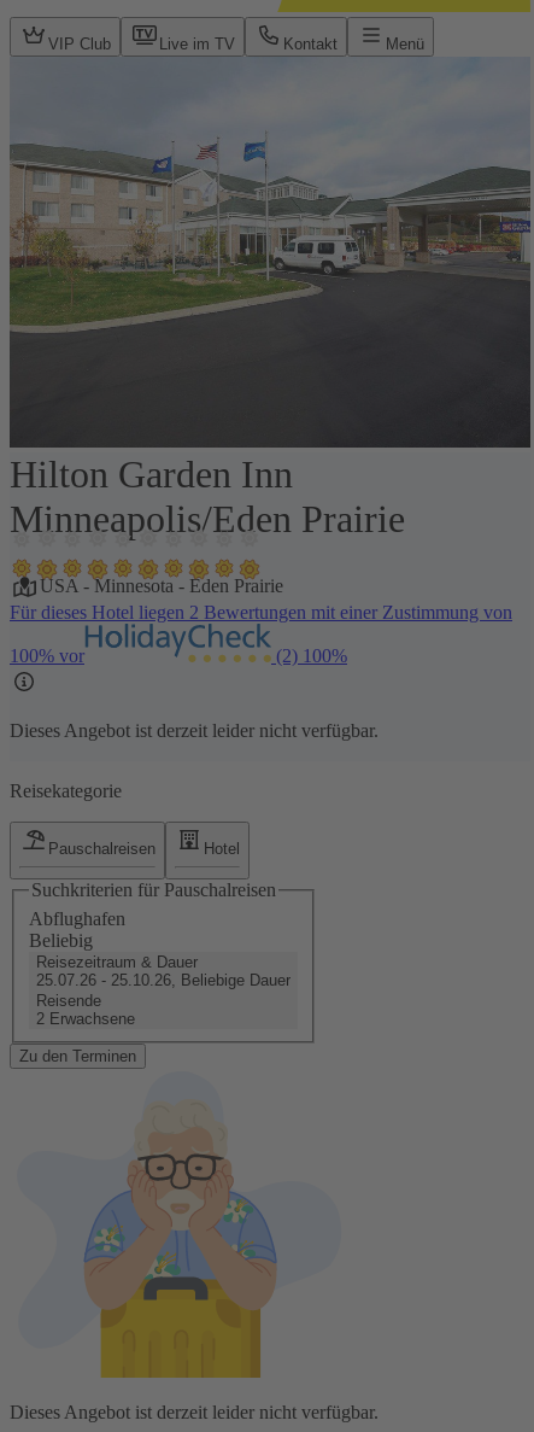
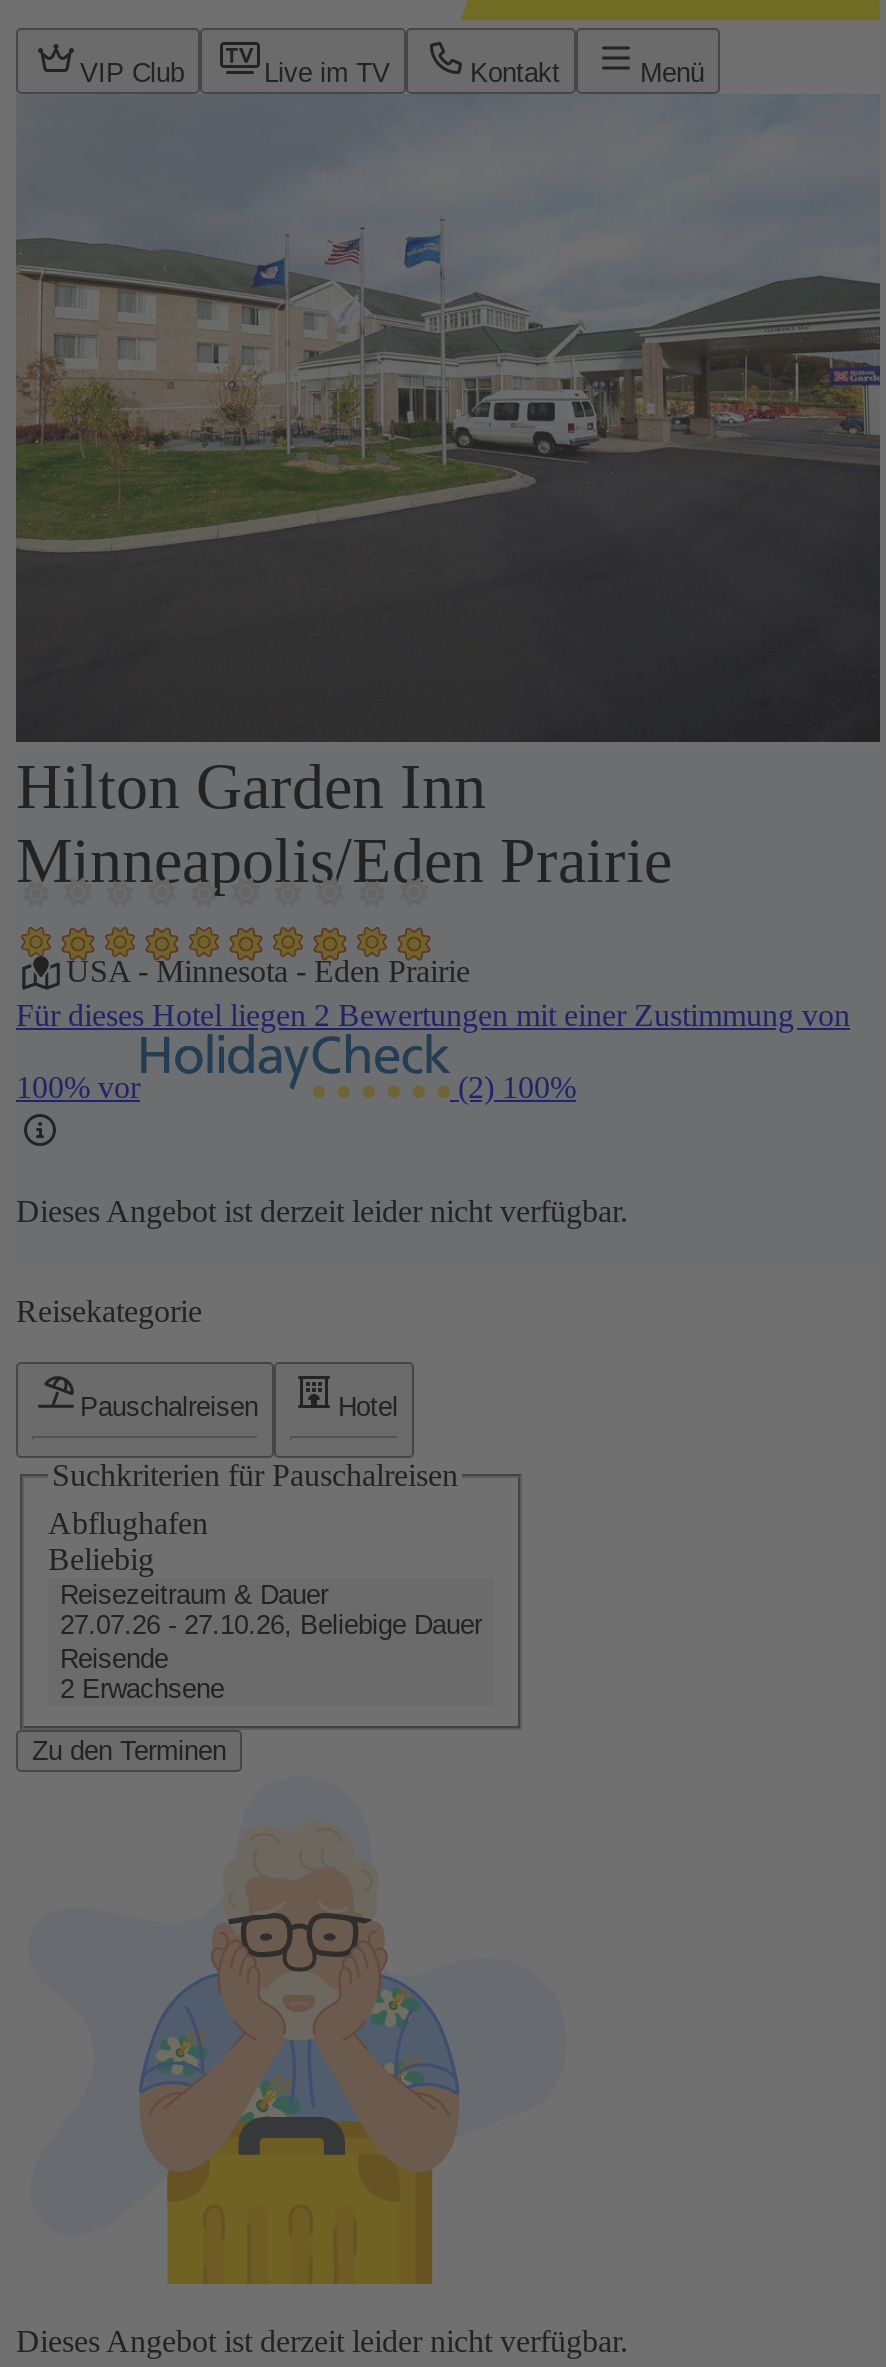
[36,971,291,989] 25.07.26 - 25.10.26, Beliebige Dauer -> [60,1610,482,1640] 27.07.26 - 27.10.26, Beliebige Dauer

